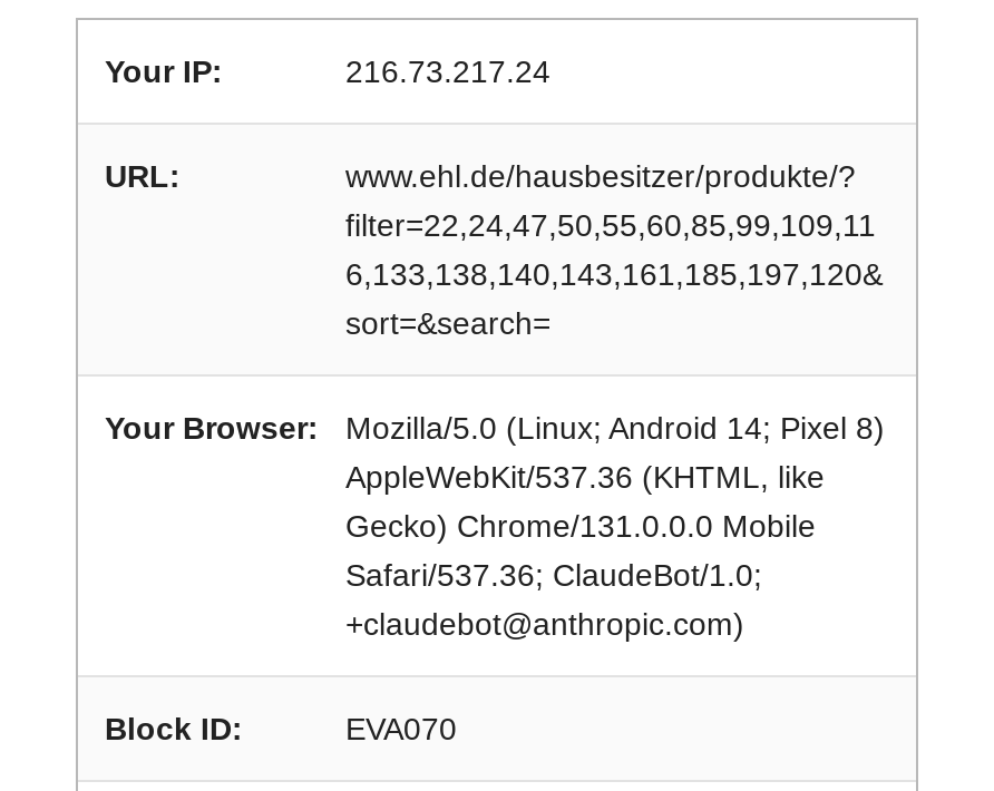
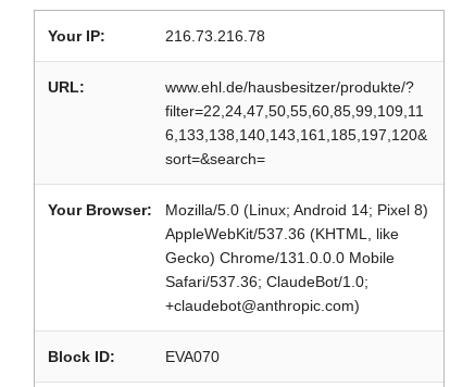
[345,53,550,89] 216.73.217.24 -> [165,27,265,45] 216.73.216.78

